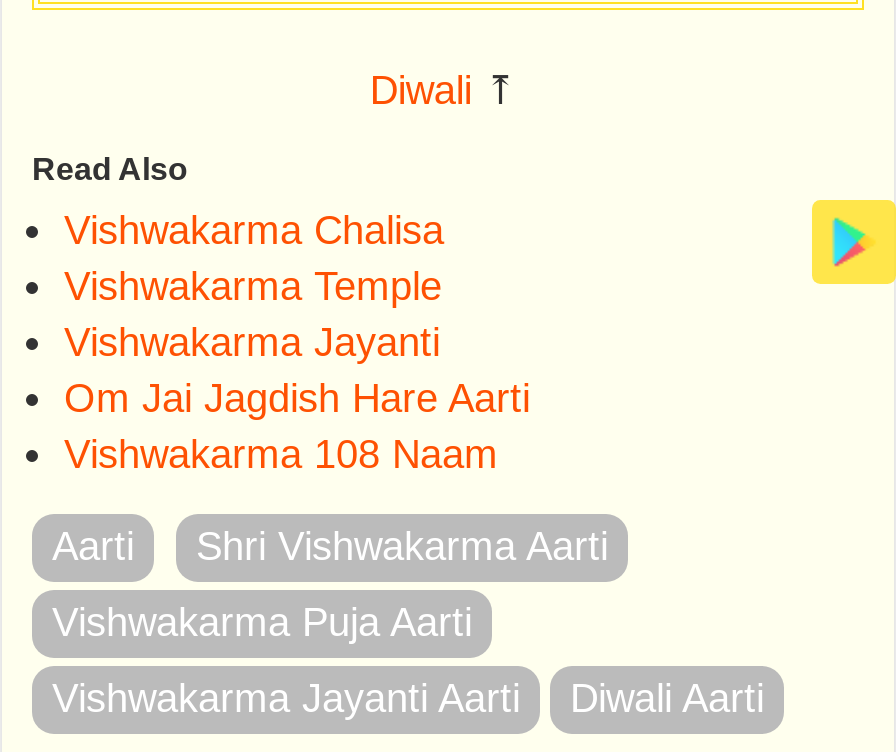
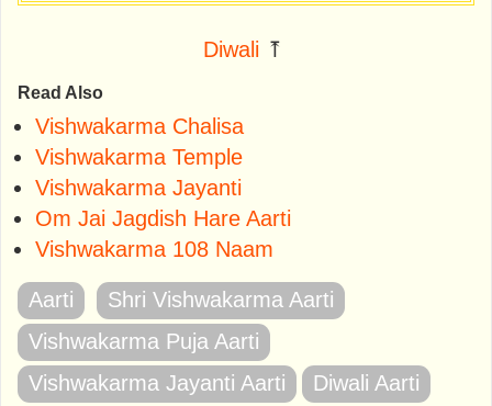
[810,198,890,286] [image] -> none

